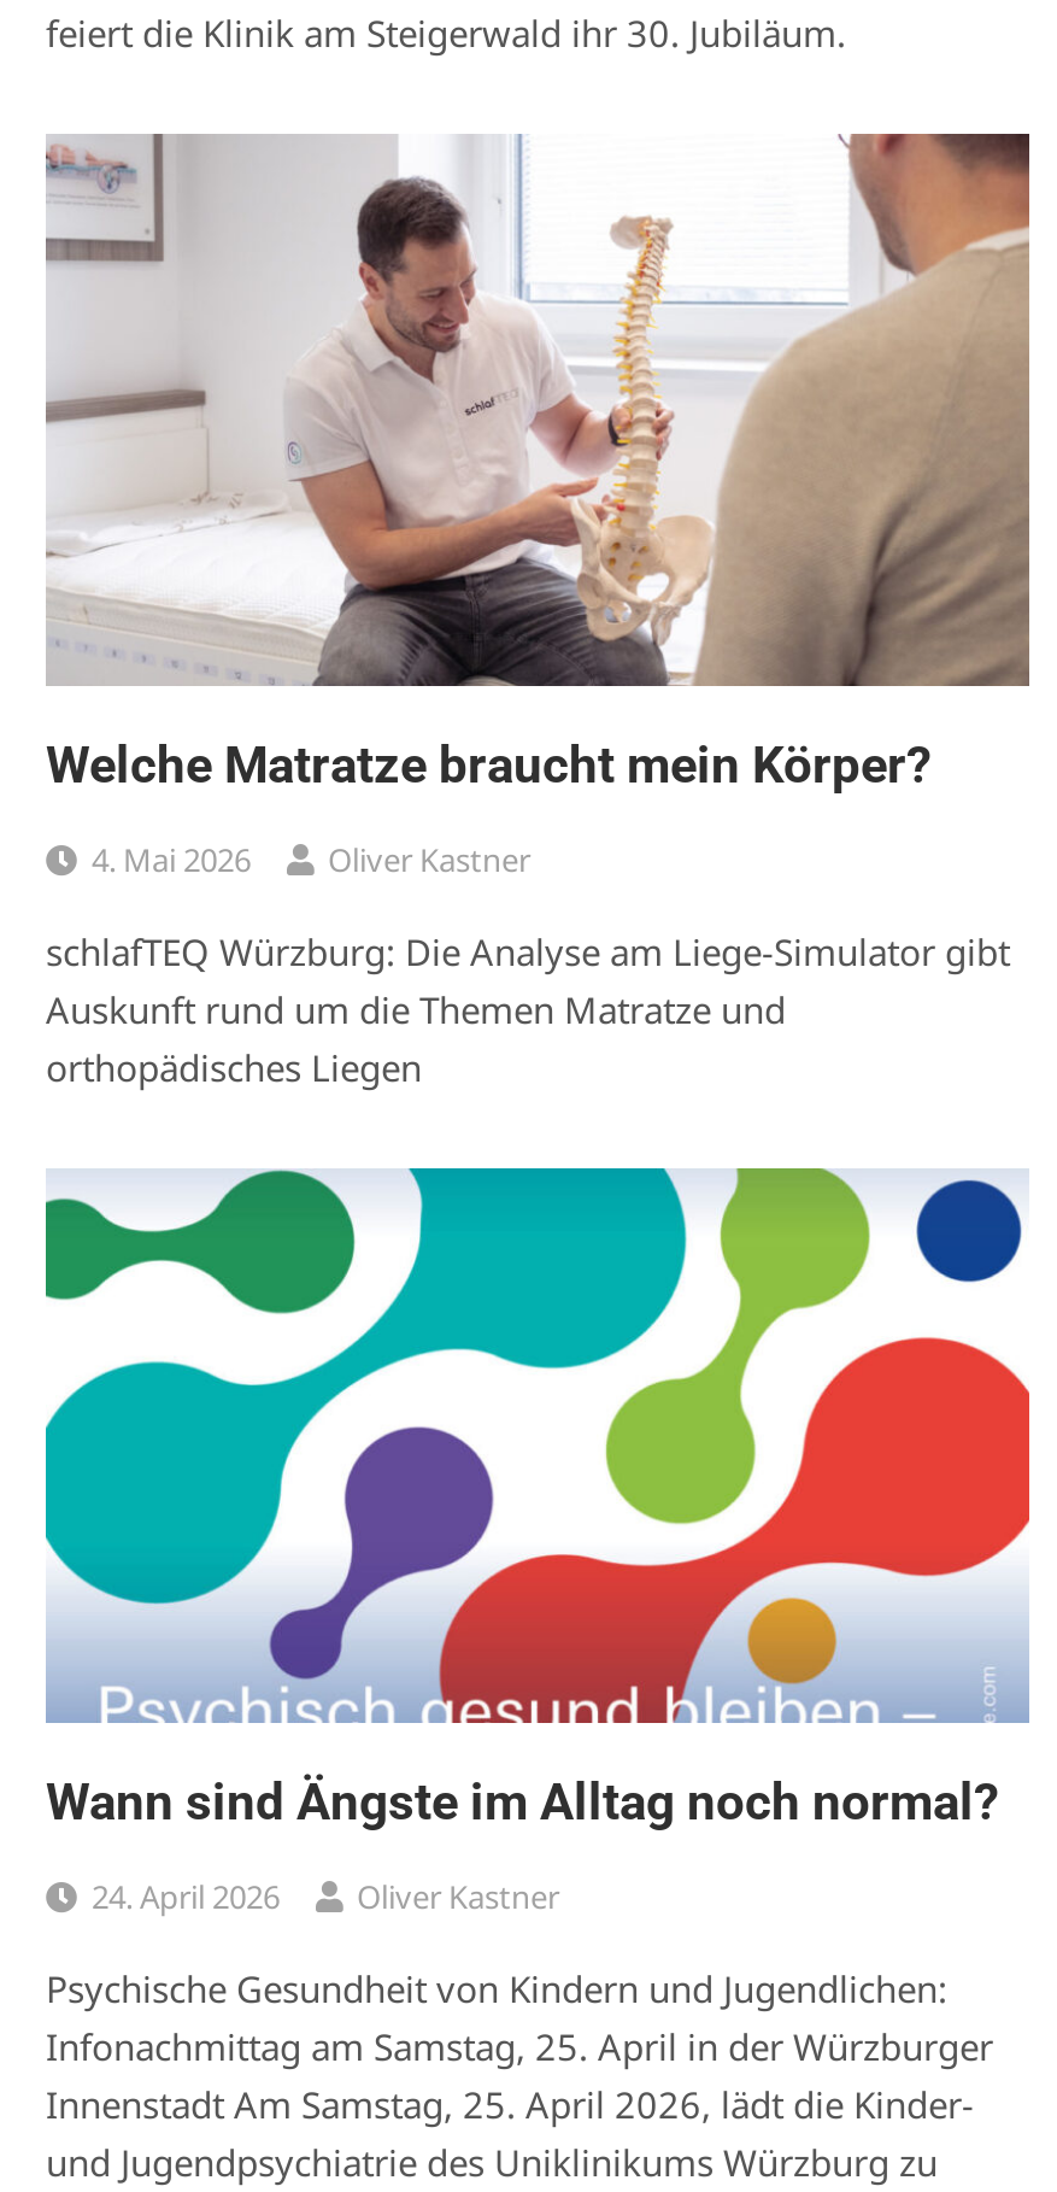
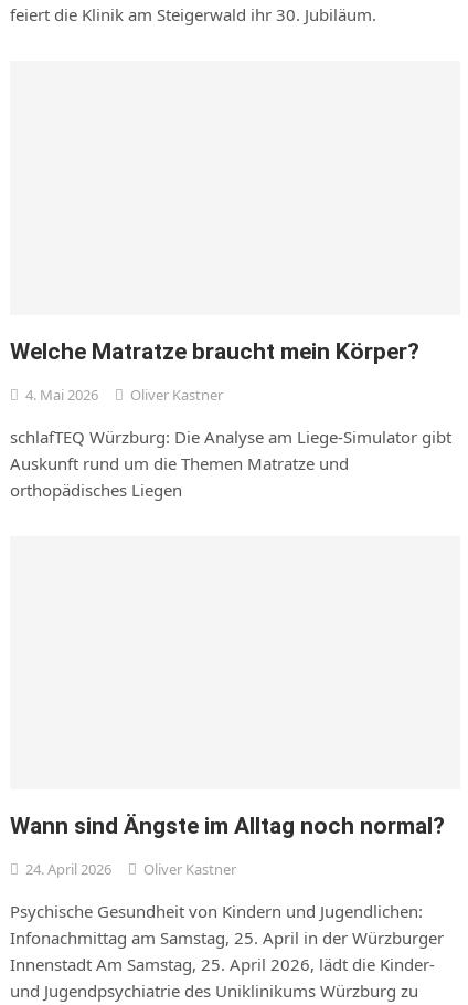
[43,130,1032,690] [image] -> none
[43,1165,1032,1727] [image] -> none

